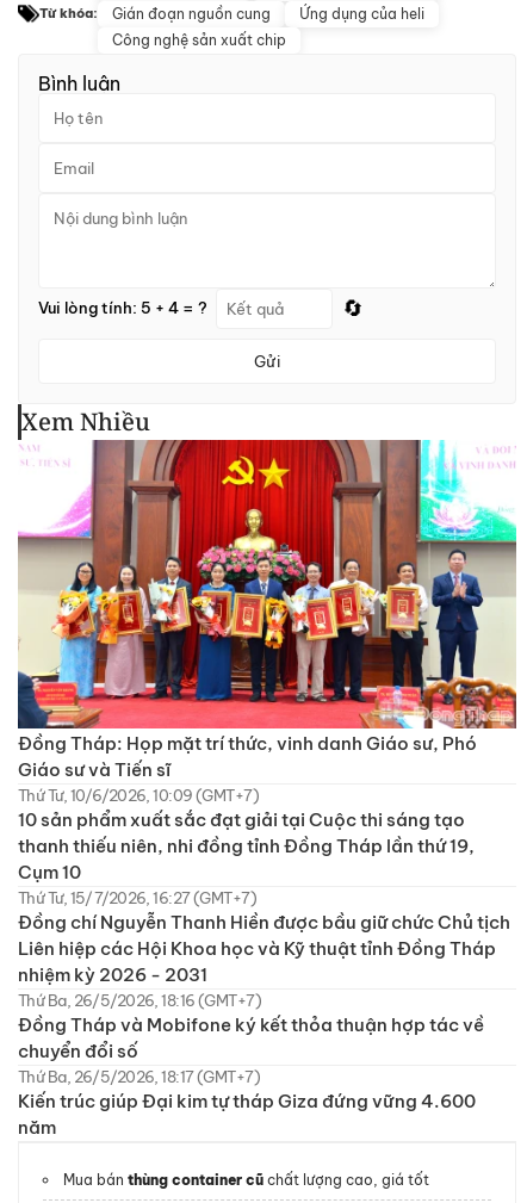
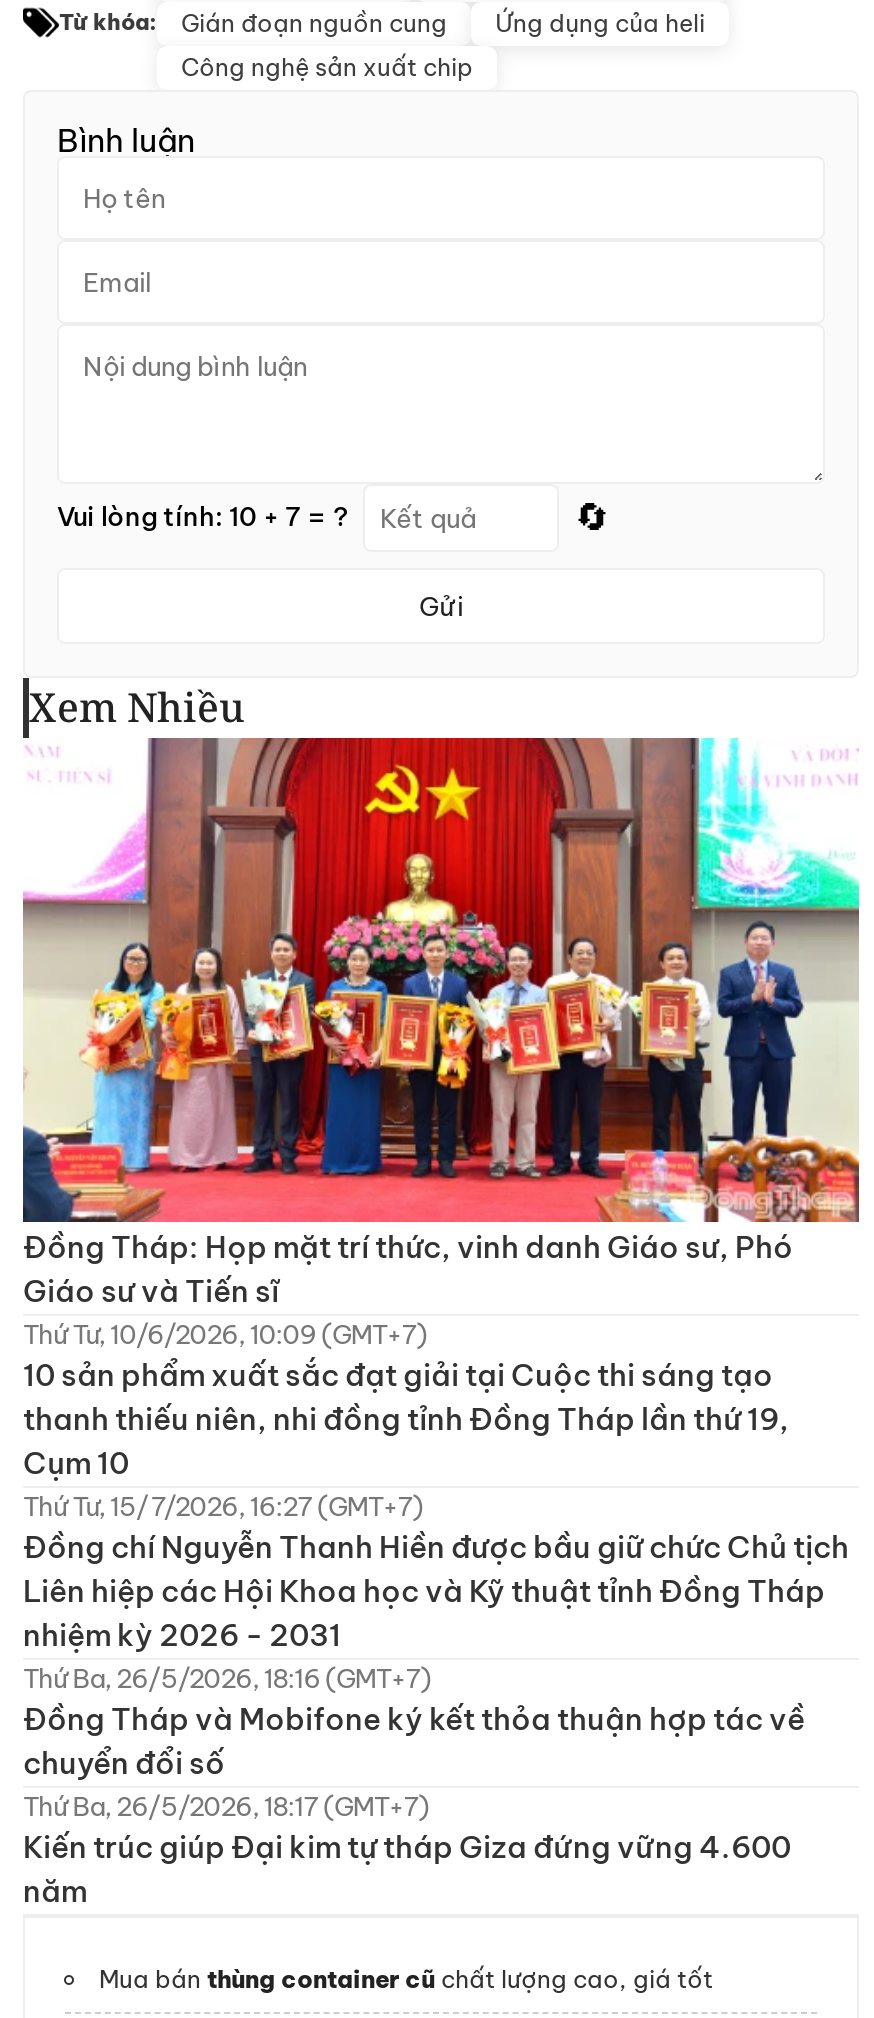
[38,298,207,317] Vui lòng tính: 5 + 4 = ? -> [57,500,349,532] Vui lòng tính: 10 + 7 = ?

